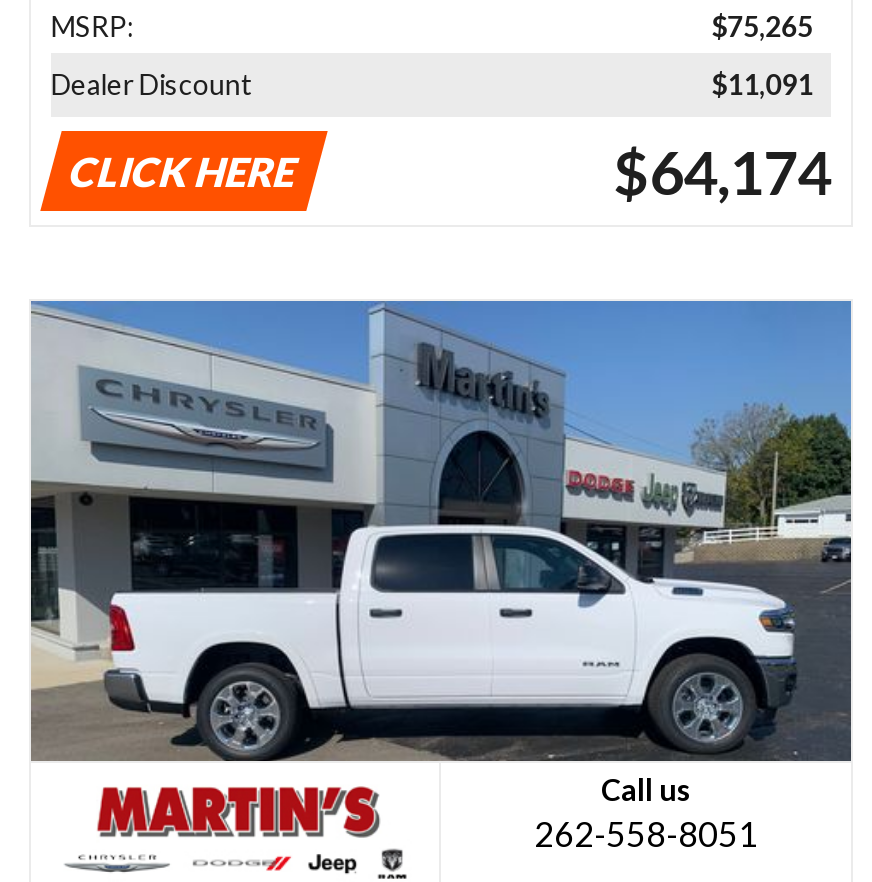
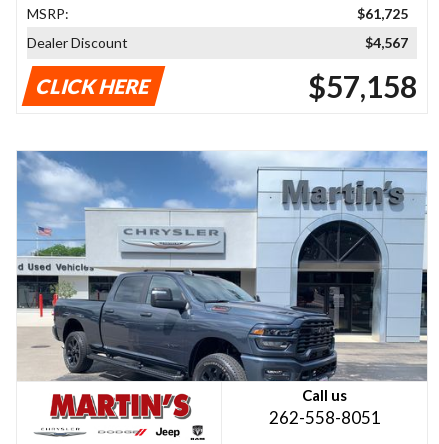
[711,9,831,43] $75,265 -> [357,5,417,22] $61,725
[711,67,831,101] $11,091 -> [365,34,417,51] $4,567
[613,135,831,207] $64,174 -> [308,68,417,104] $57,158
[29,299,853,763] [image] -> [17,151,427,382] [image]

